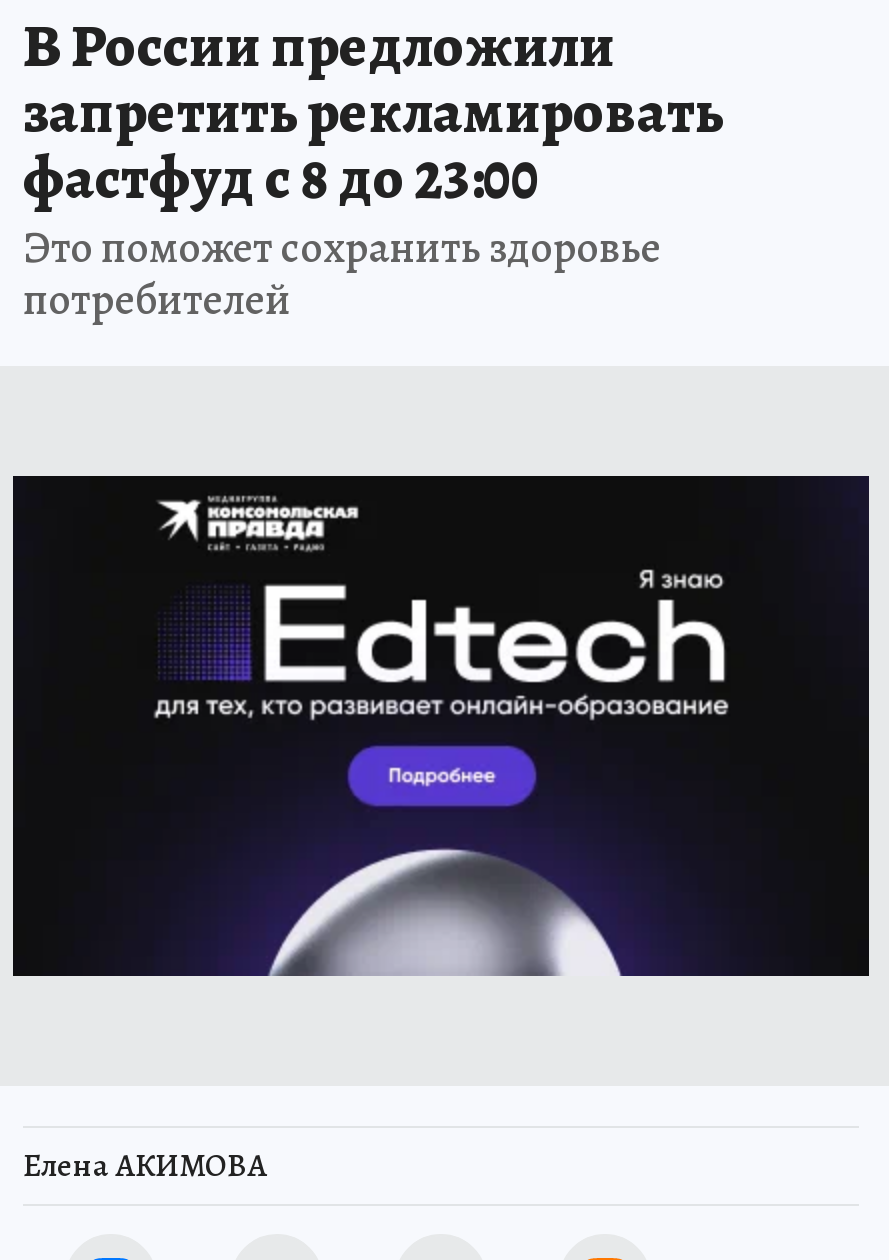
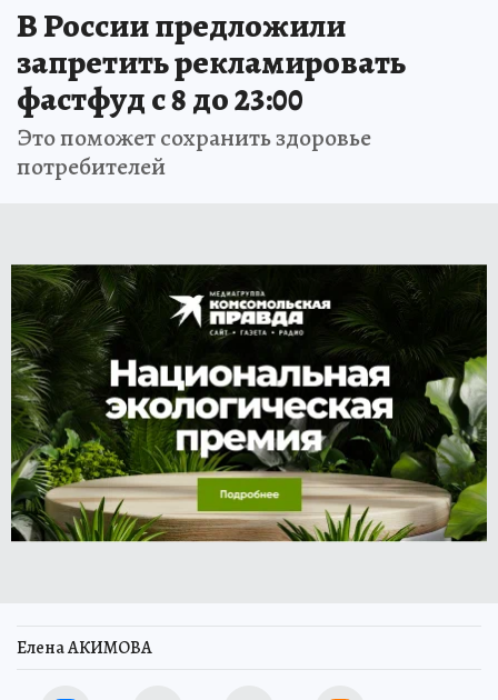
[11,474,871,978] [image] -> [10,264,488,542] [image]

